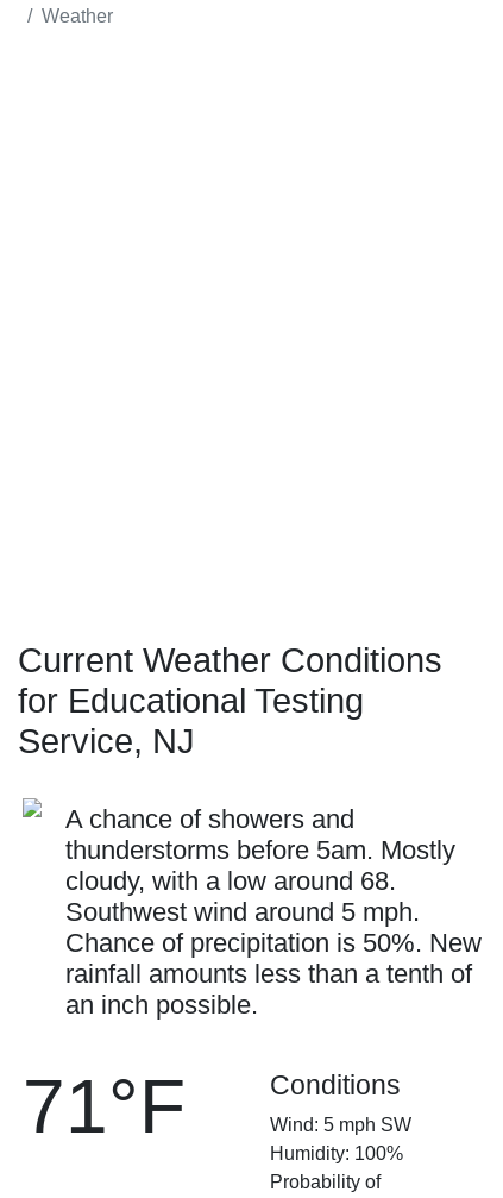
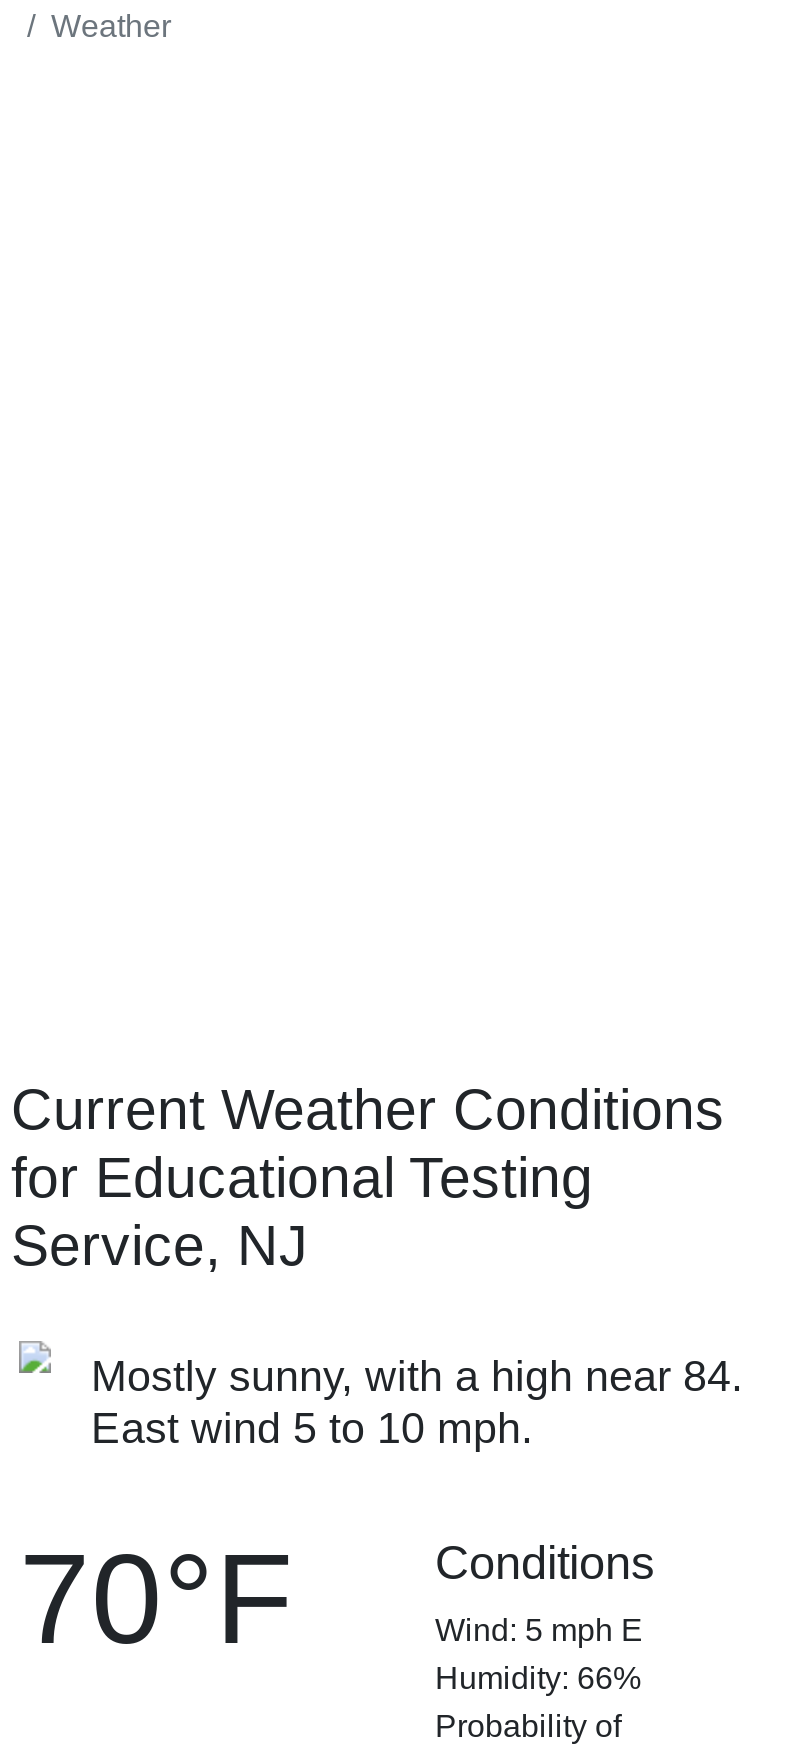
[65,804,482,1020] A chance of showers and | thunderstorms before 5am. Mostly | cloudy, with a low around 68. | Southwest wind around 5 mph. | Chance of precipitation is 50%. New | rainfall amounts less than a tenth of | an inch possible. -> [91,1351,743,1453] Mostly sunny, with a high near 84. | East wind 5 to 10 mph.
[23,1064,186,1149] 71°F -> [19,1527,293,1671] 70°F
[270,1115,411,1135] Wind: 5 mph SW -> [435,1613,643,1647] Wind: 5 mph E
[270,1143,403,1163] Humidity: 100% -> [435,1661,641,1695] Humidity: 66%

